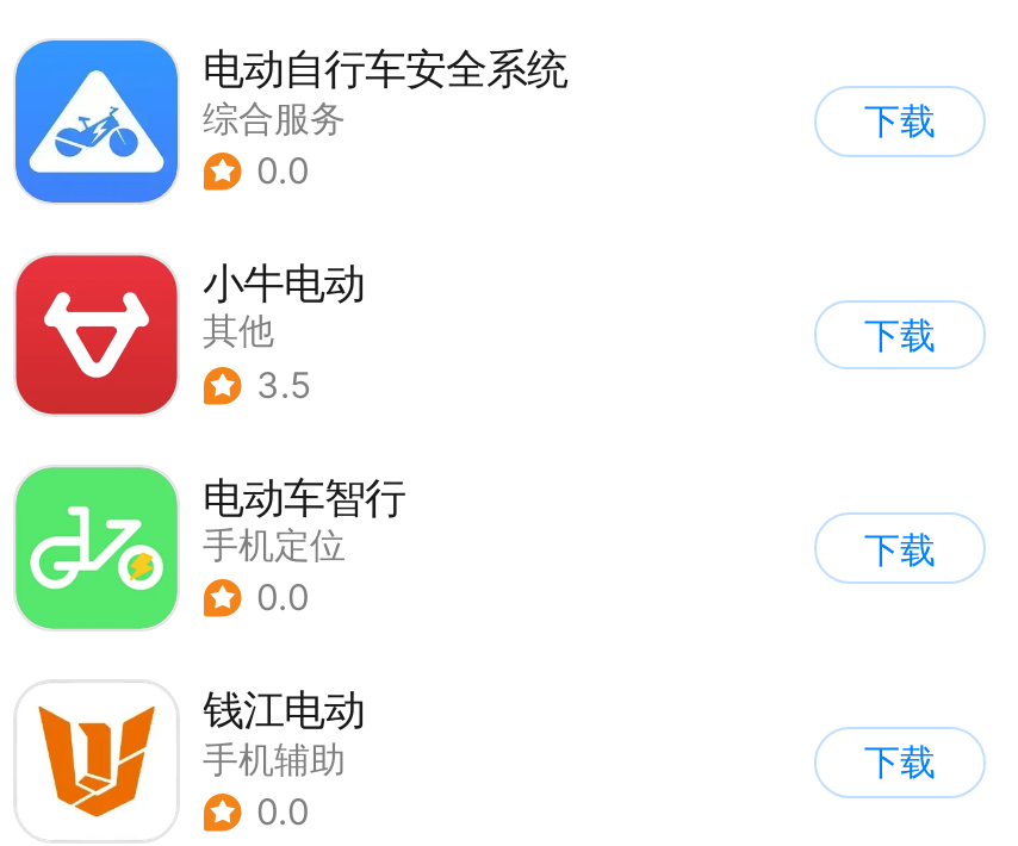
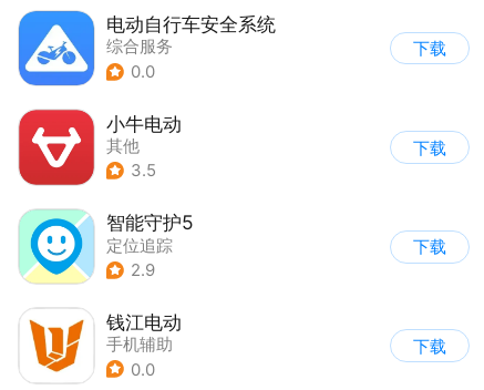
[15,466,405,630] [image] | 电动车智行 | 手机定位 | 0.0 -> [20,209,193,284] [image] | 智能守护5 | 定位追踪 | 2.9

